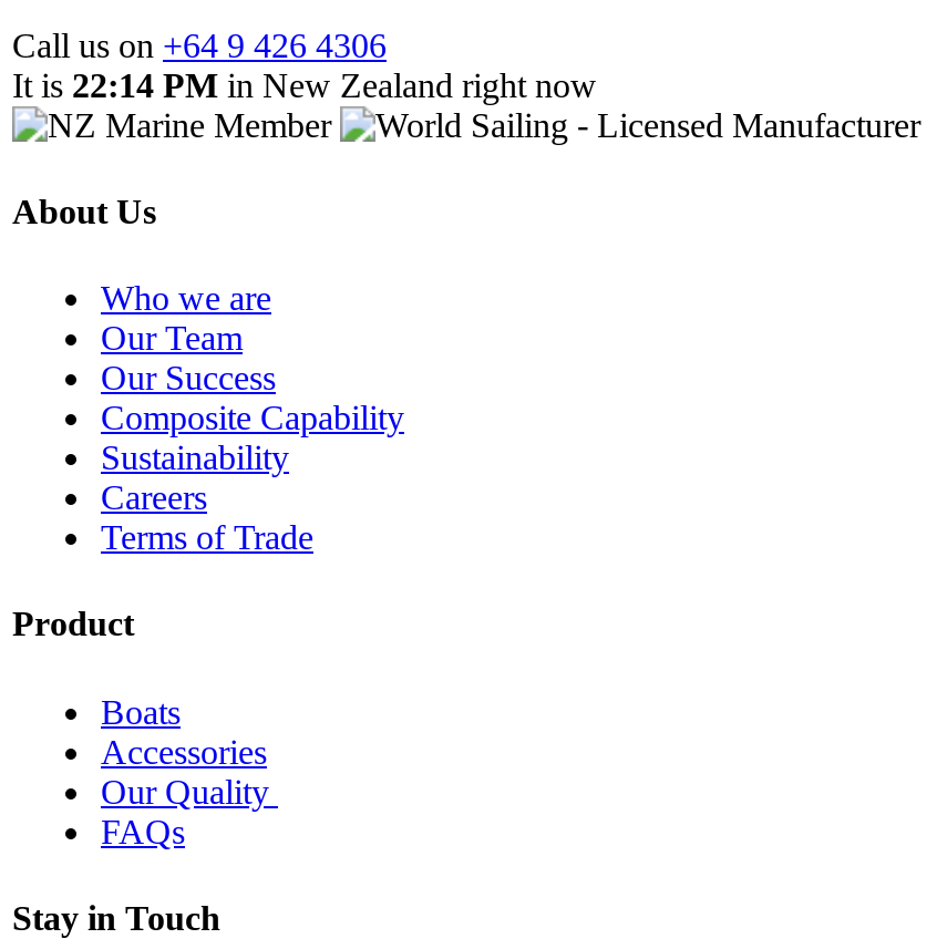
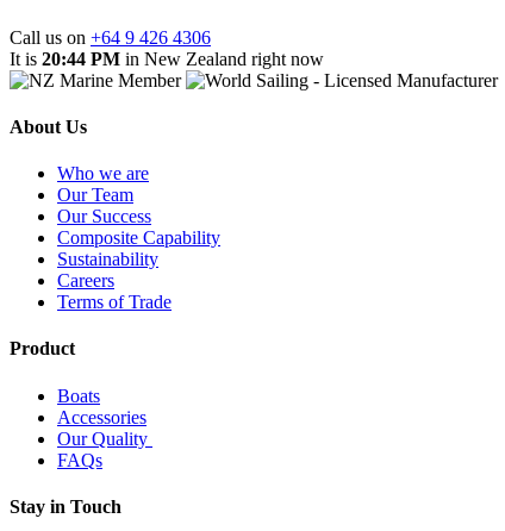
[12,65,597,103] It is 22:14 PM in New Zealand right now -> [10,48,324,68] It is 20:44 PM in New Zealand right now

